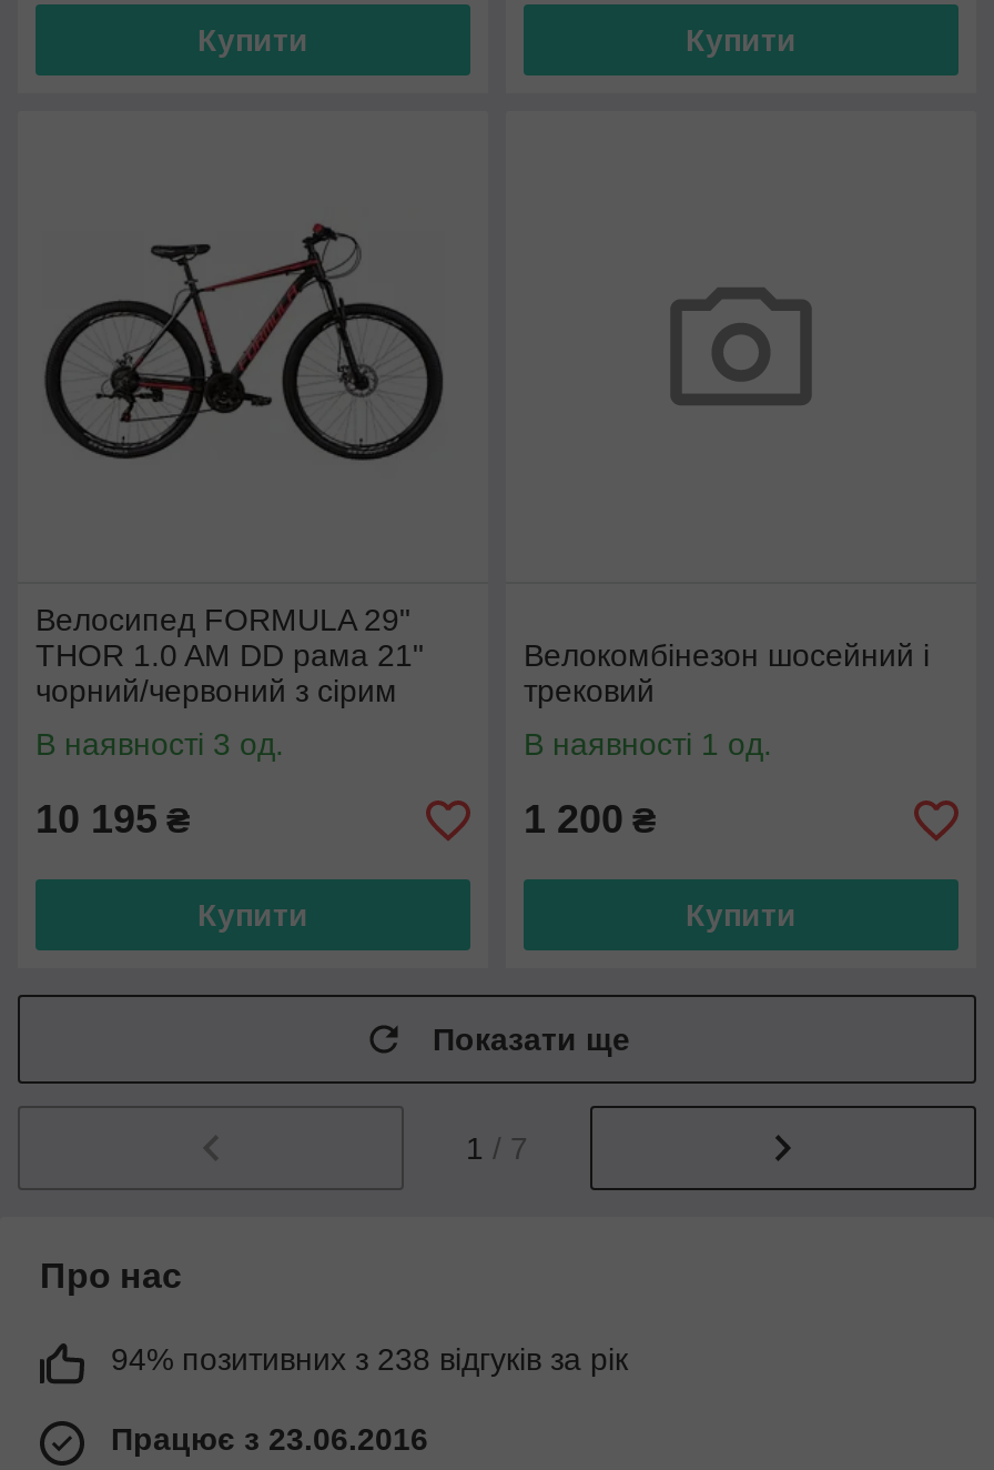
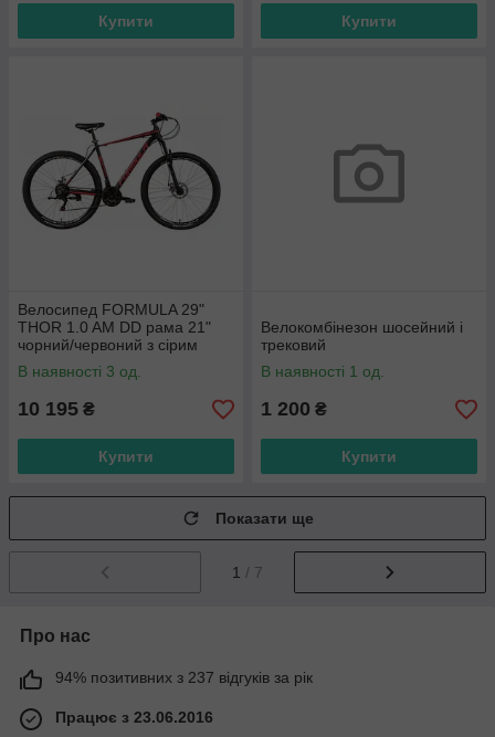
[111,1342,628,1377] 94% позитивних з 238 відгуків за рік -> [55,669,313,687] 94% позитивних з 237 відгуків за рік

